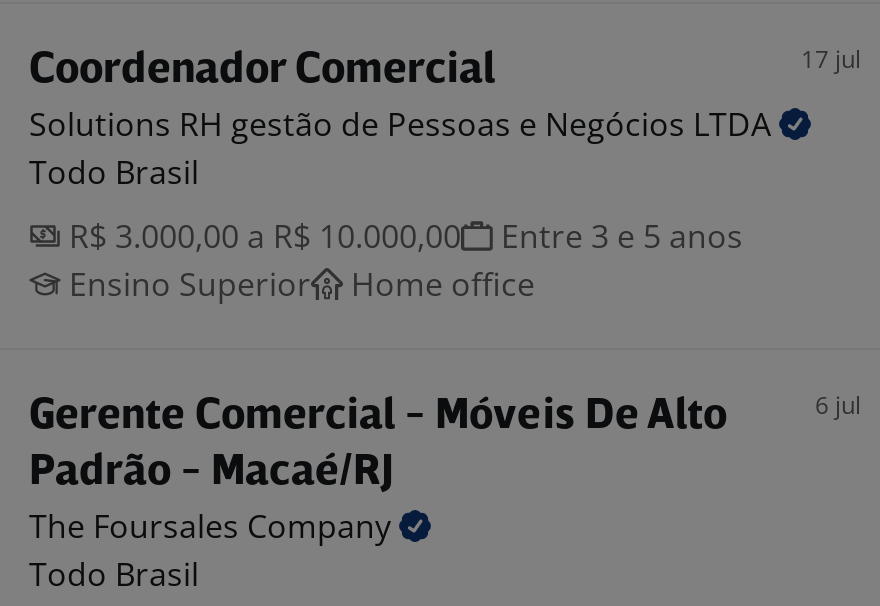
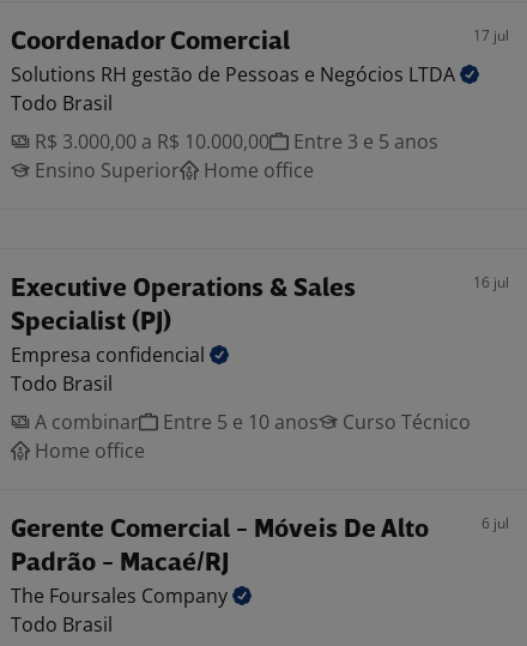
none -> [11,277,356,336] Executive Operations & Sales | Specialist (PJ)
none -> [11,272,509,464] 16 jul | Empresa confidencial | Todo Brasil | A combinar | Entre 5 e 10 anos | Curso Técnico | Home office

